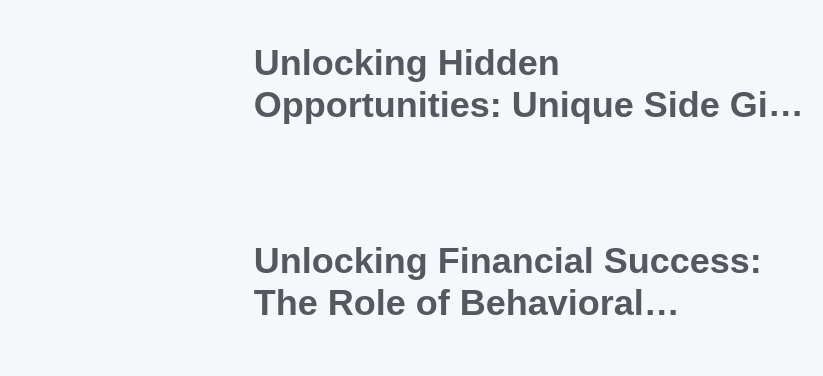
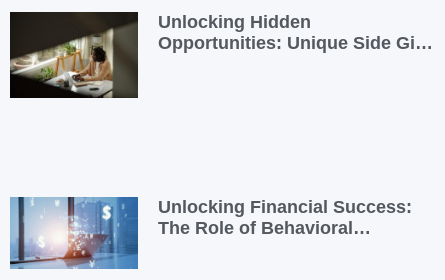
none -> [9,11,139,99] [image]
none -> [9,196,139,270] [image]

